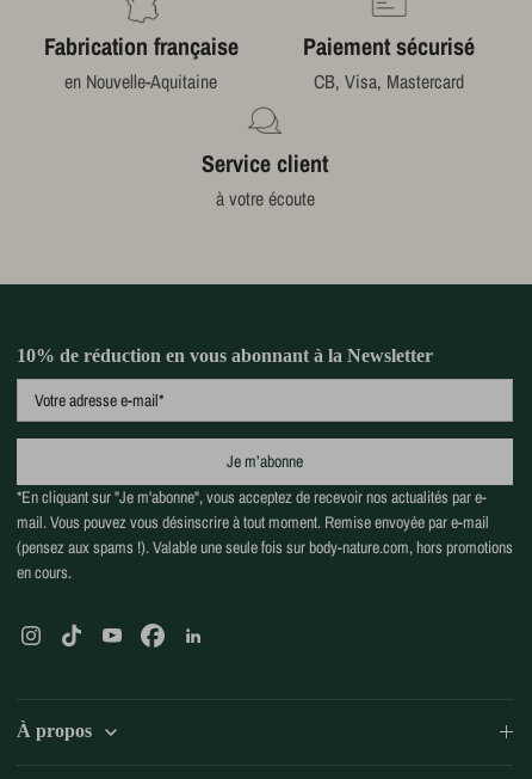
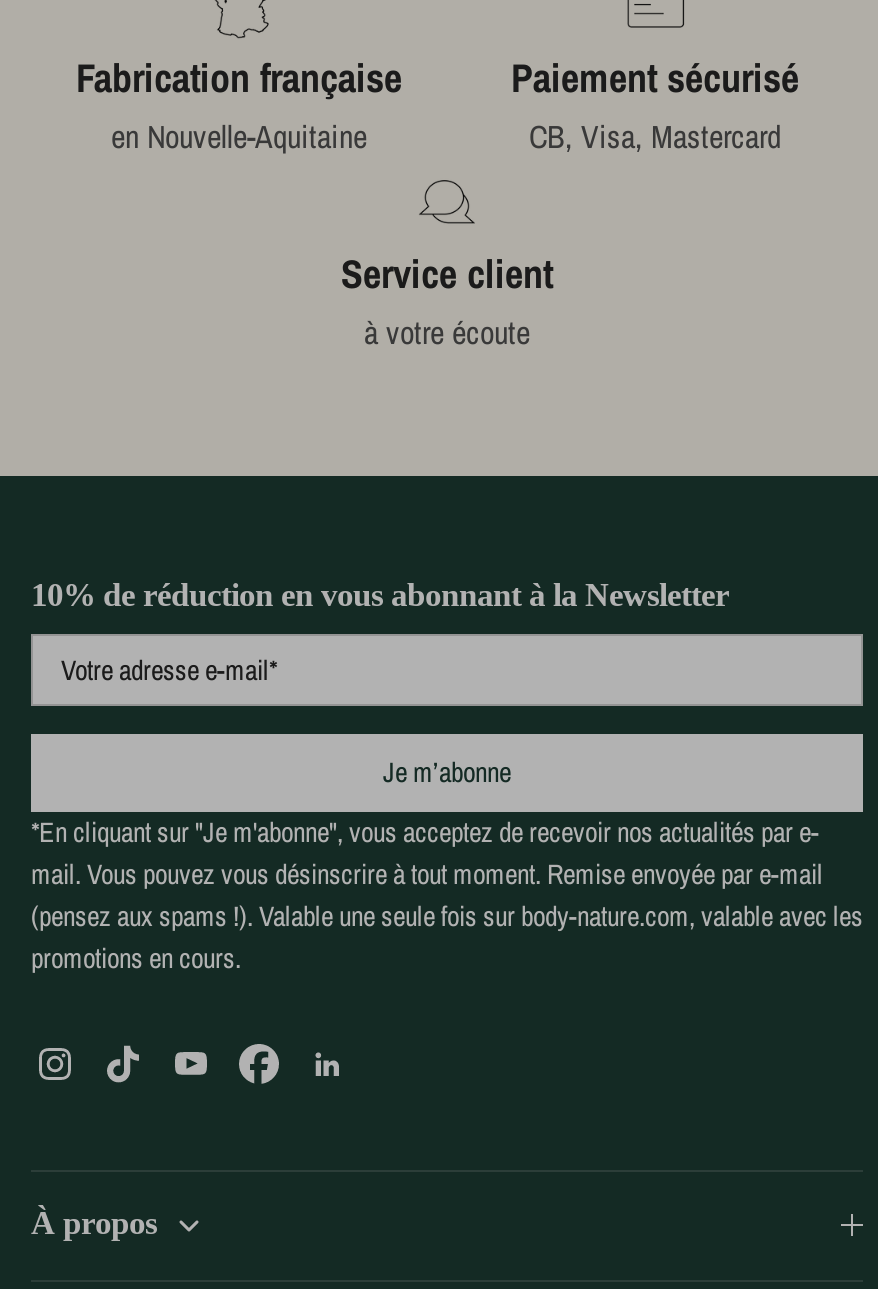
[17,536,513,583] (pensez aux spams !). Valable une seule fois sur body-nature.com, hors promotions | en cours. -> [31,897,863,975] (pensez aux spams !). Valable une seule fois sur body-nature.com, valable avec les | promotions en cours.

